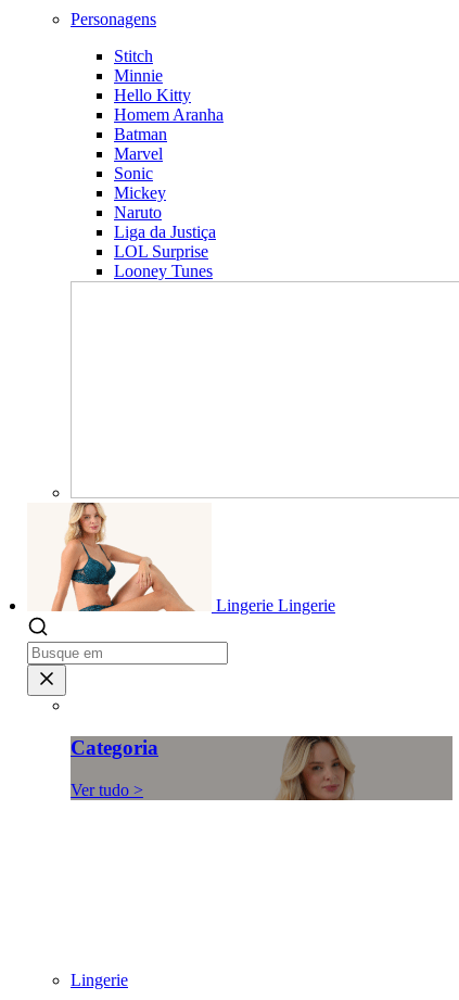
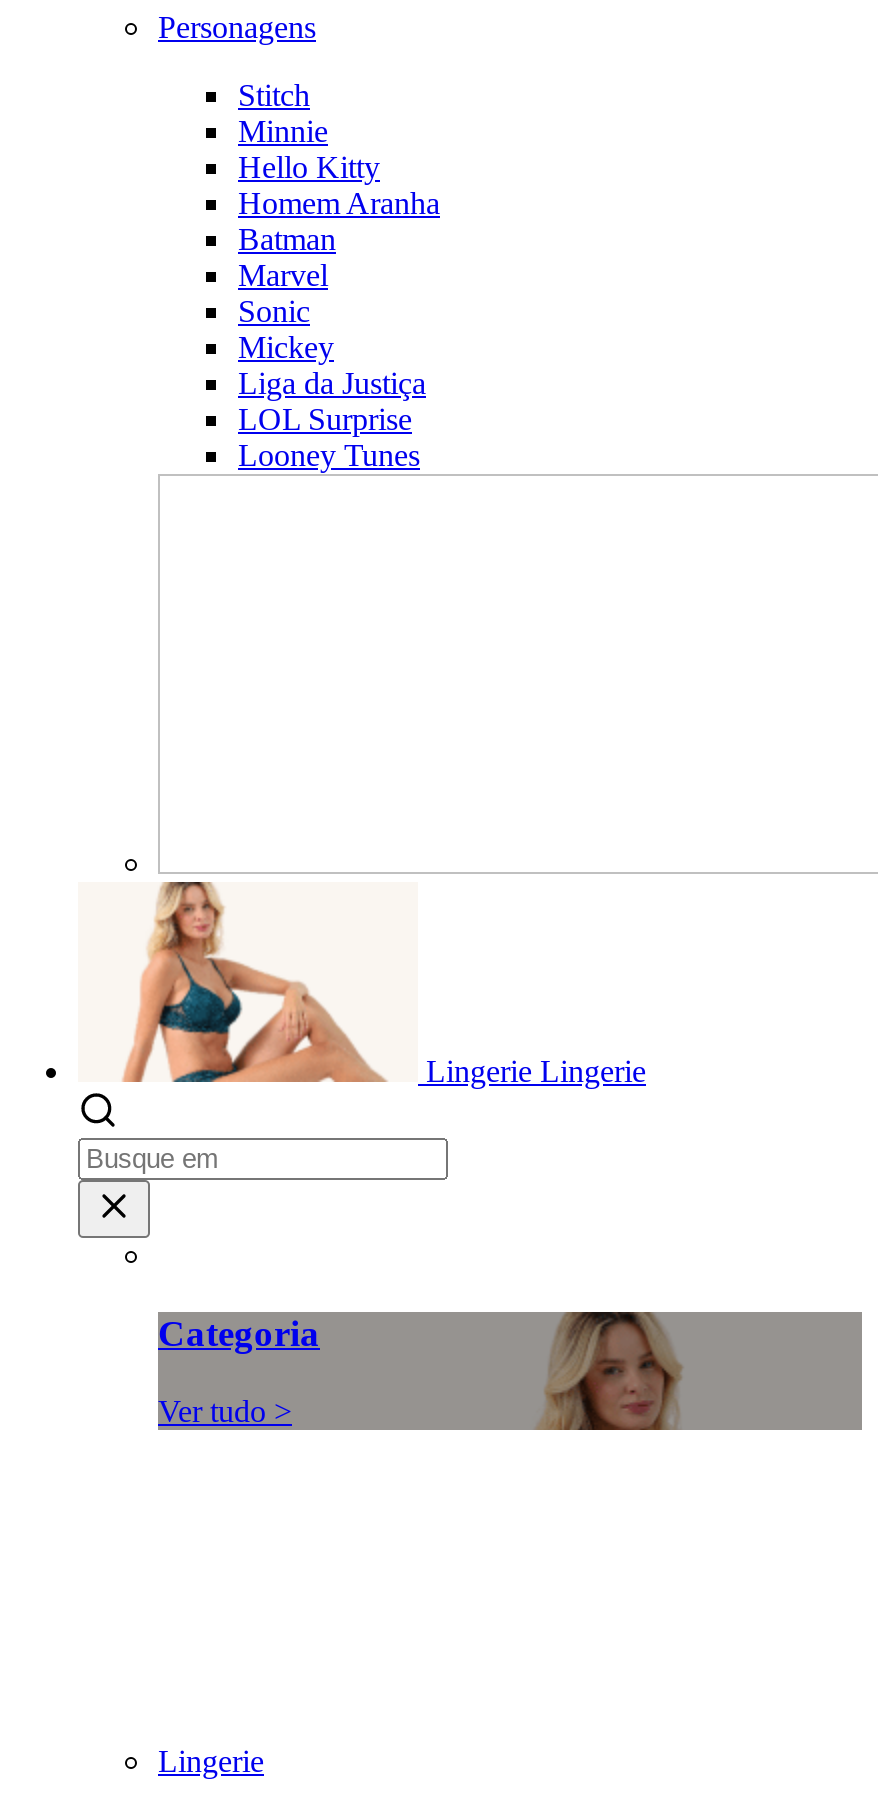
[114,203,162,222] Naruto -> none

